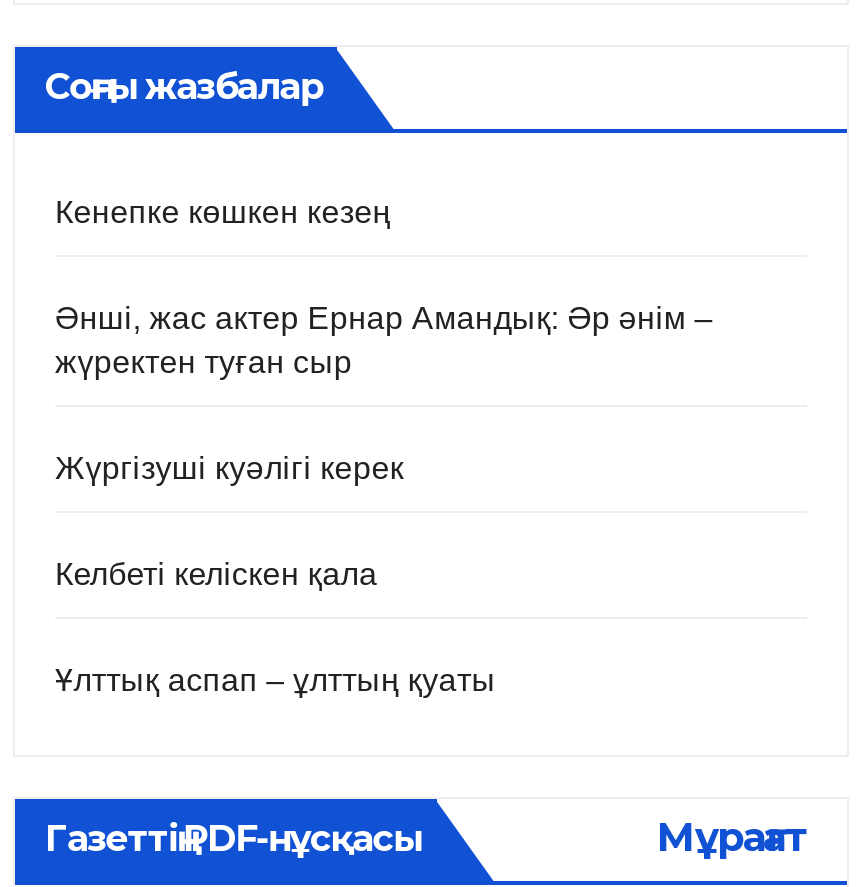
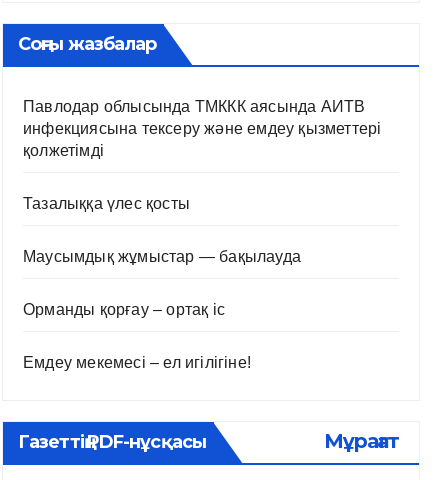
[55,194,391,228] Кенепке көшкен кезең -> [23,98,381,159] Павлодар облысында ТМККК аясында АИТВ | инфекциясына тексеру және емдеу қызметтері | қолжетімді
[55,300,713,378] Әнші, жас актер Ернар Амандық: Әр әнім – | жүректен туған сыр -> [23,195,190,212] Тазалыққа үлес қосты
[55,450,404,484] Жүргізуші куәлігі керек -> [23,248,301,265] Маусымдық жұмыстар — бақылауда
[55,556,377,590] Келбеті келіскен қала -> [23,301,225,318] Орманды қорғау – ортақ іс
[55,662,496,696] Ұлттық аспап – ұлттың қуаты -> [23,354,251,371] Емдеу мекемесі – ел игілігіне!

